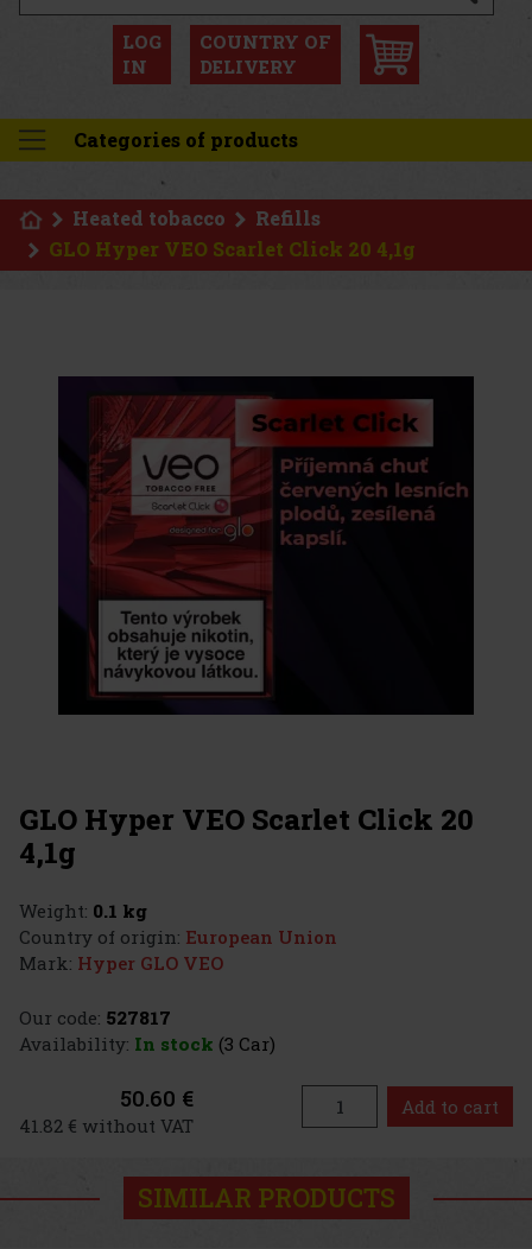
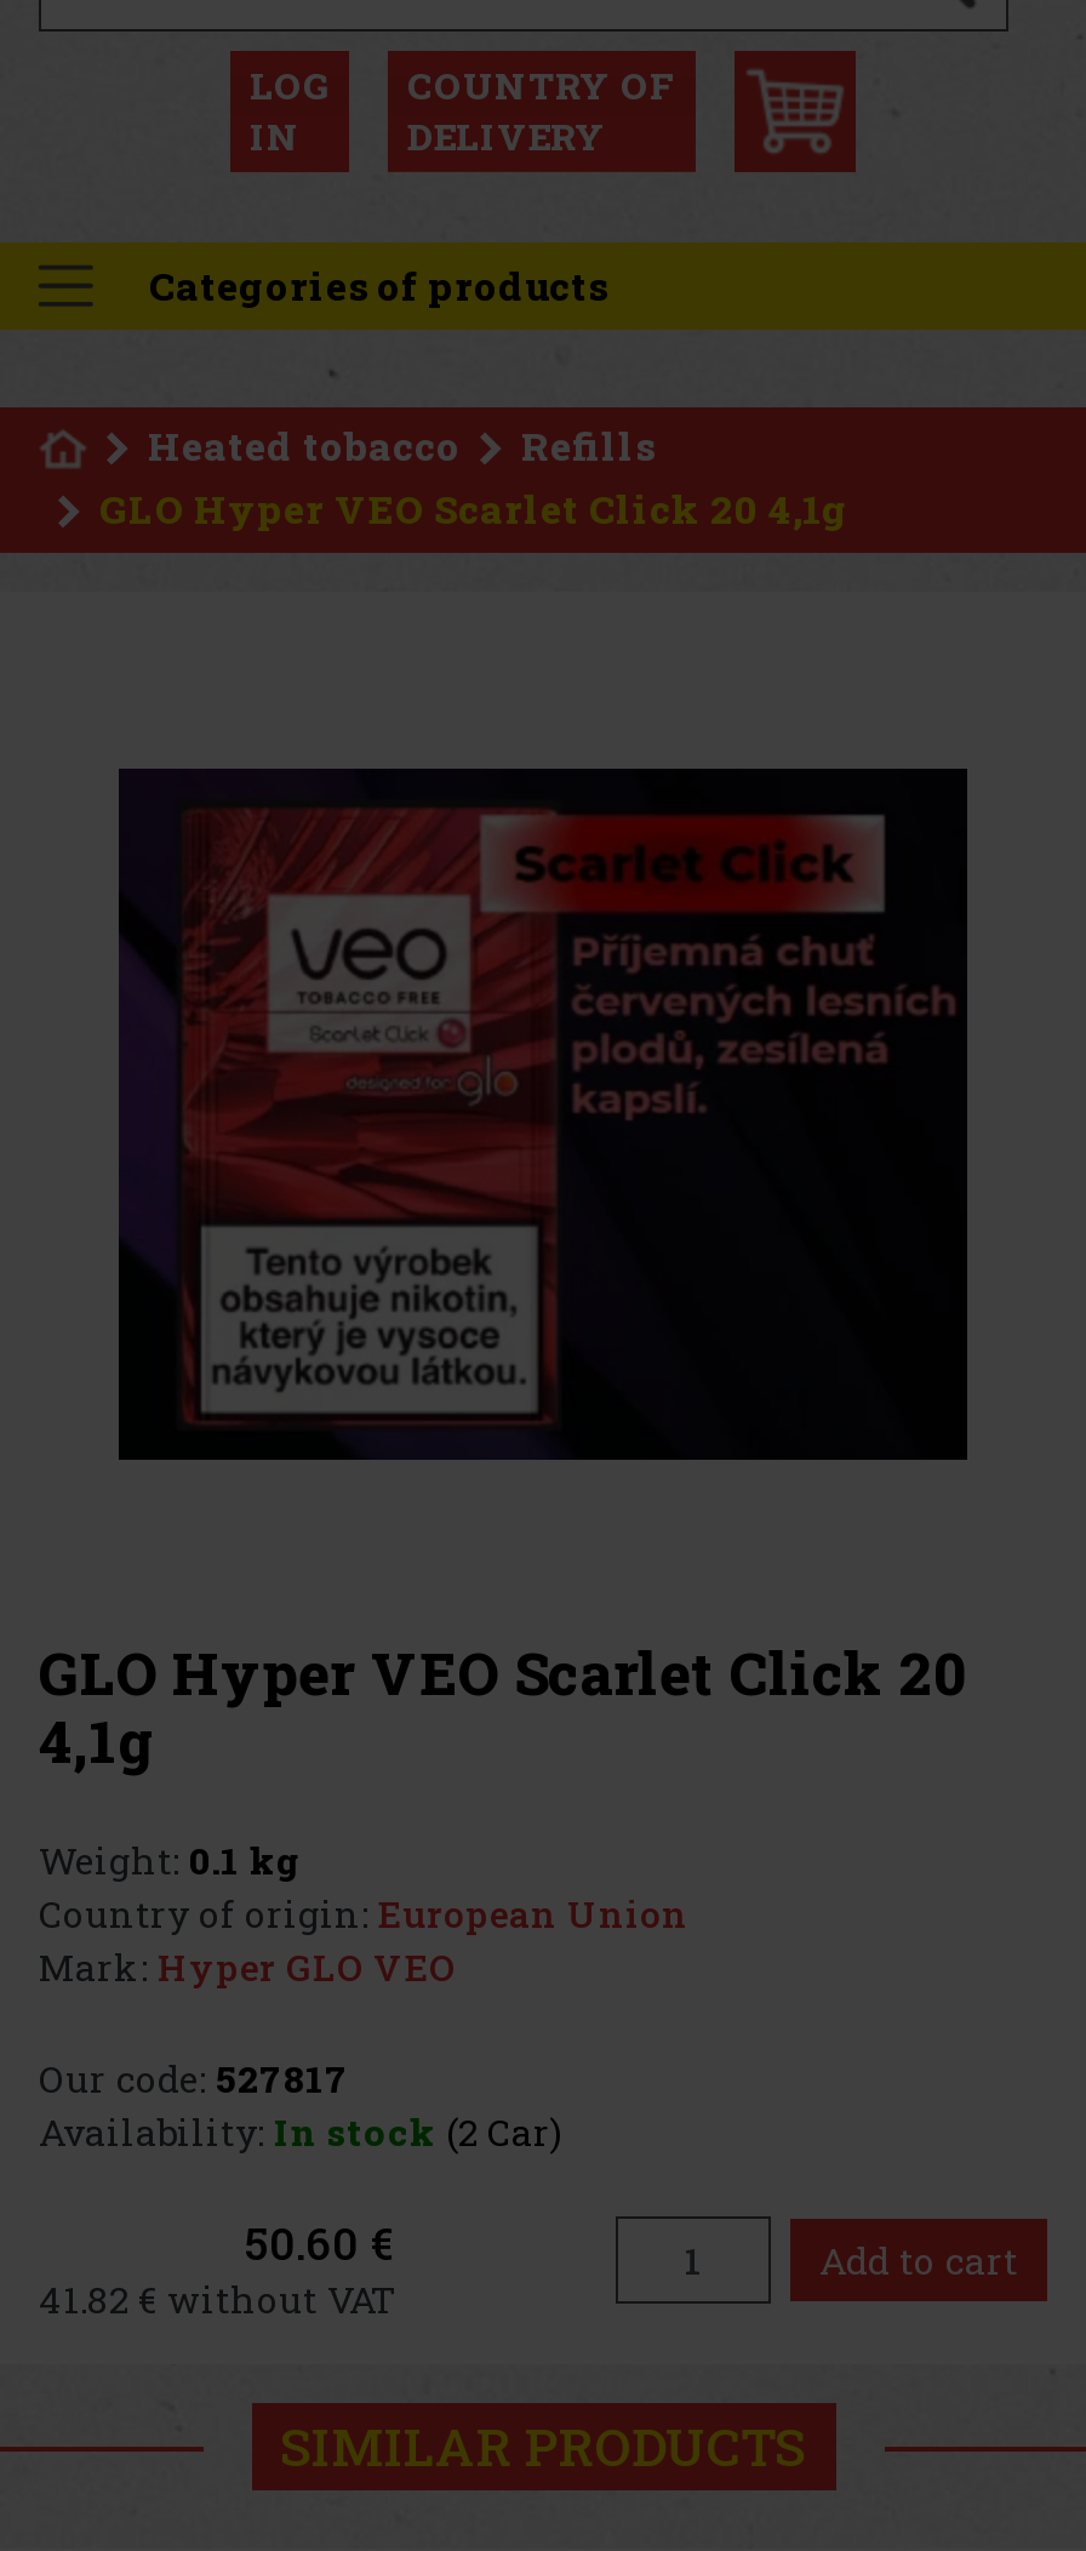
[19,1031,275,1055] Availability: In stock (3 Car) -> [39,2107,562,2155] Availability: In stock (2 Car)

